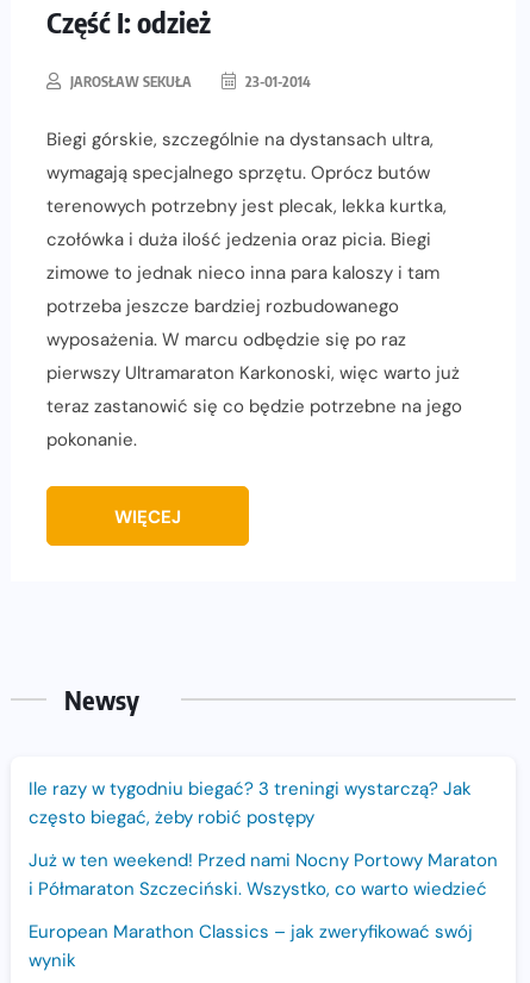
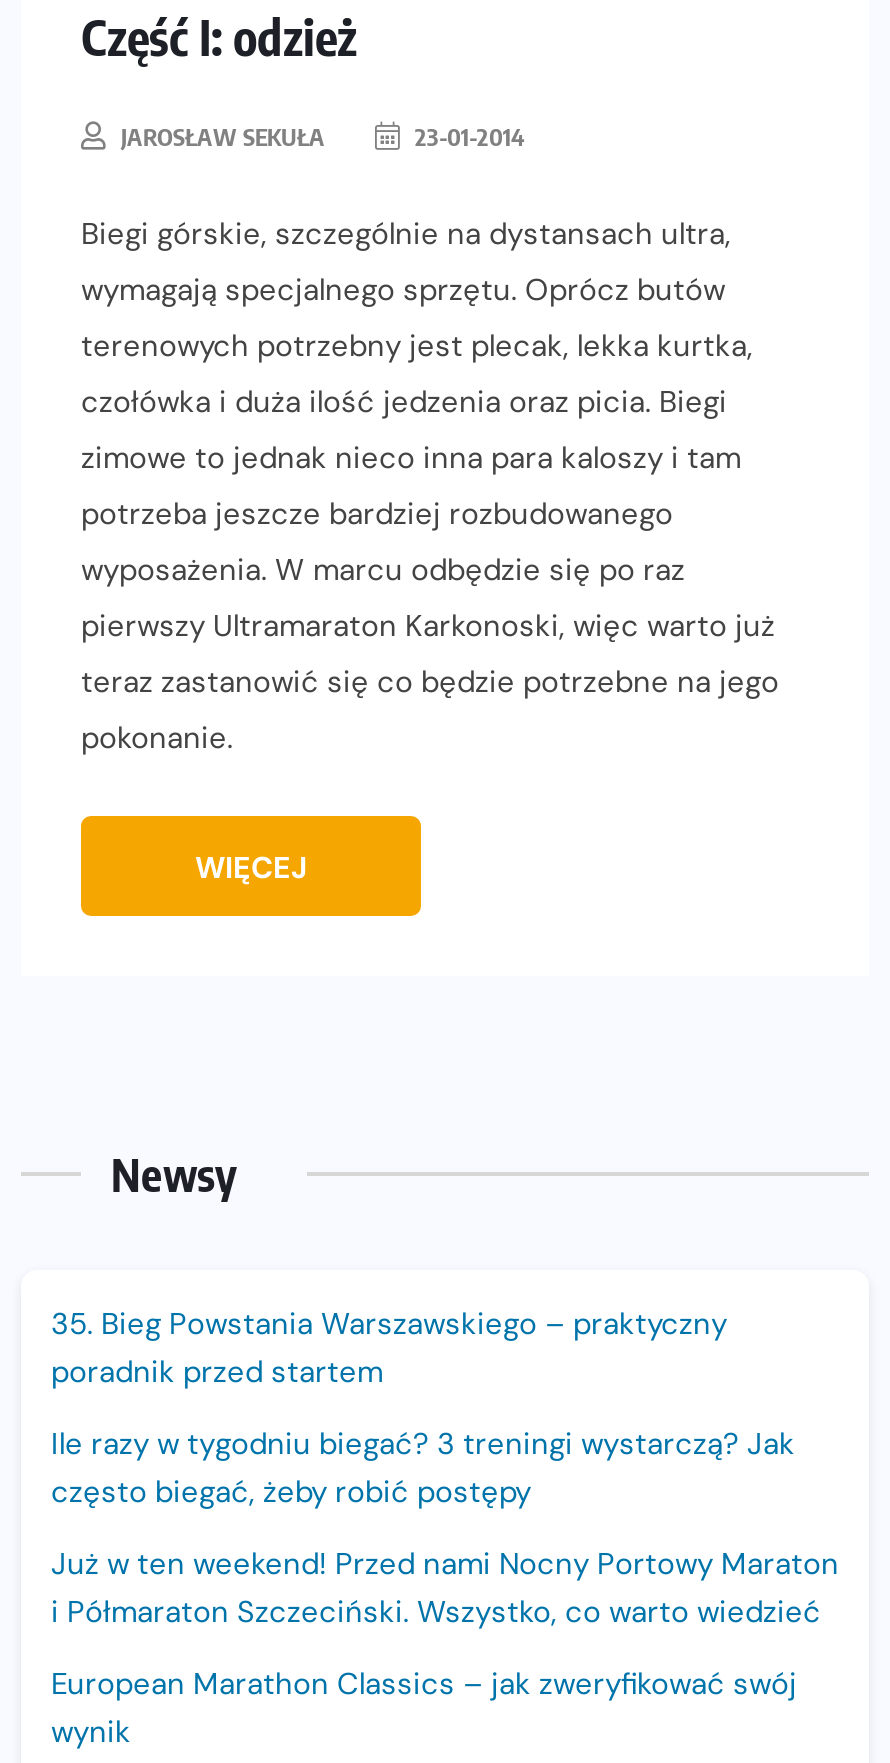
none -> [51,1303,727,1391] 35. Bieg Powstania Warszawskiego – praktyczny | poradnik przed startem

